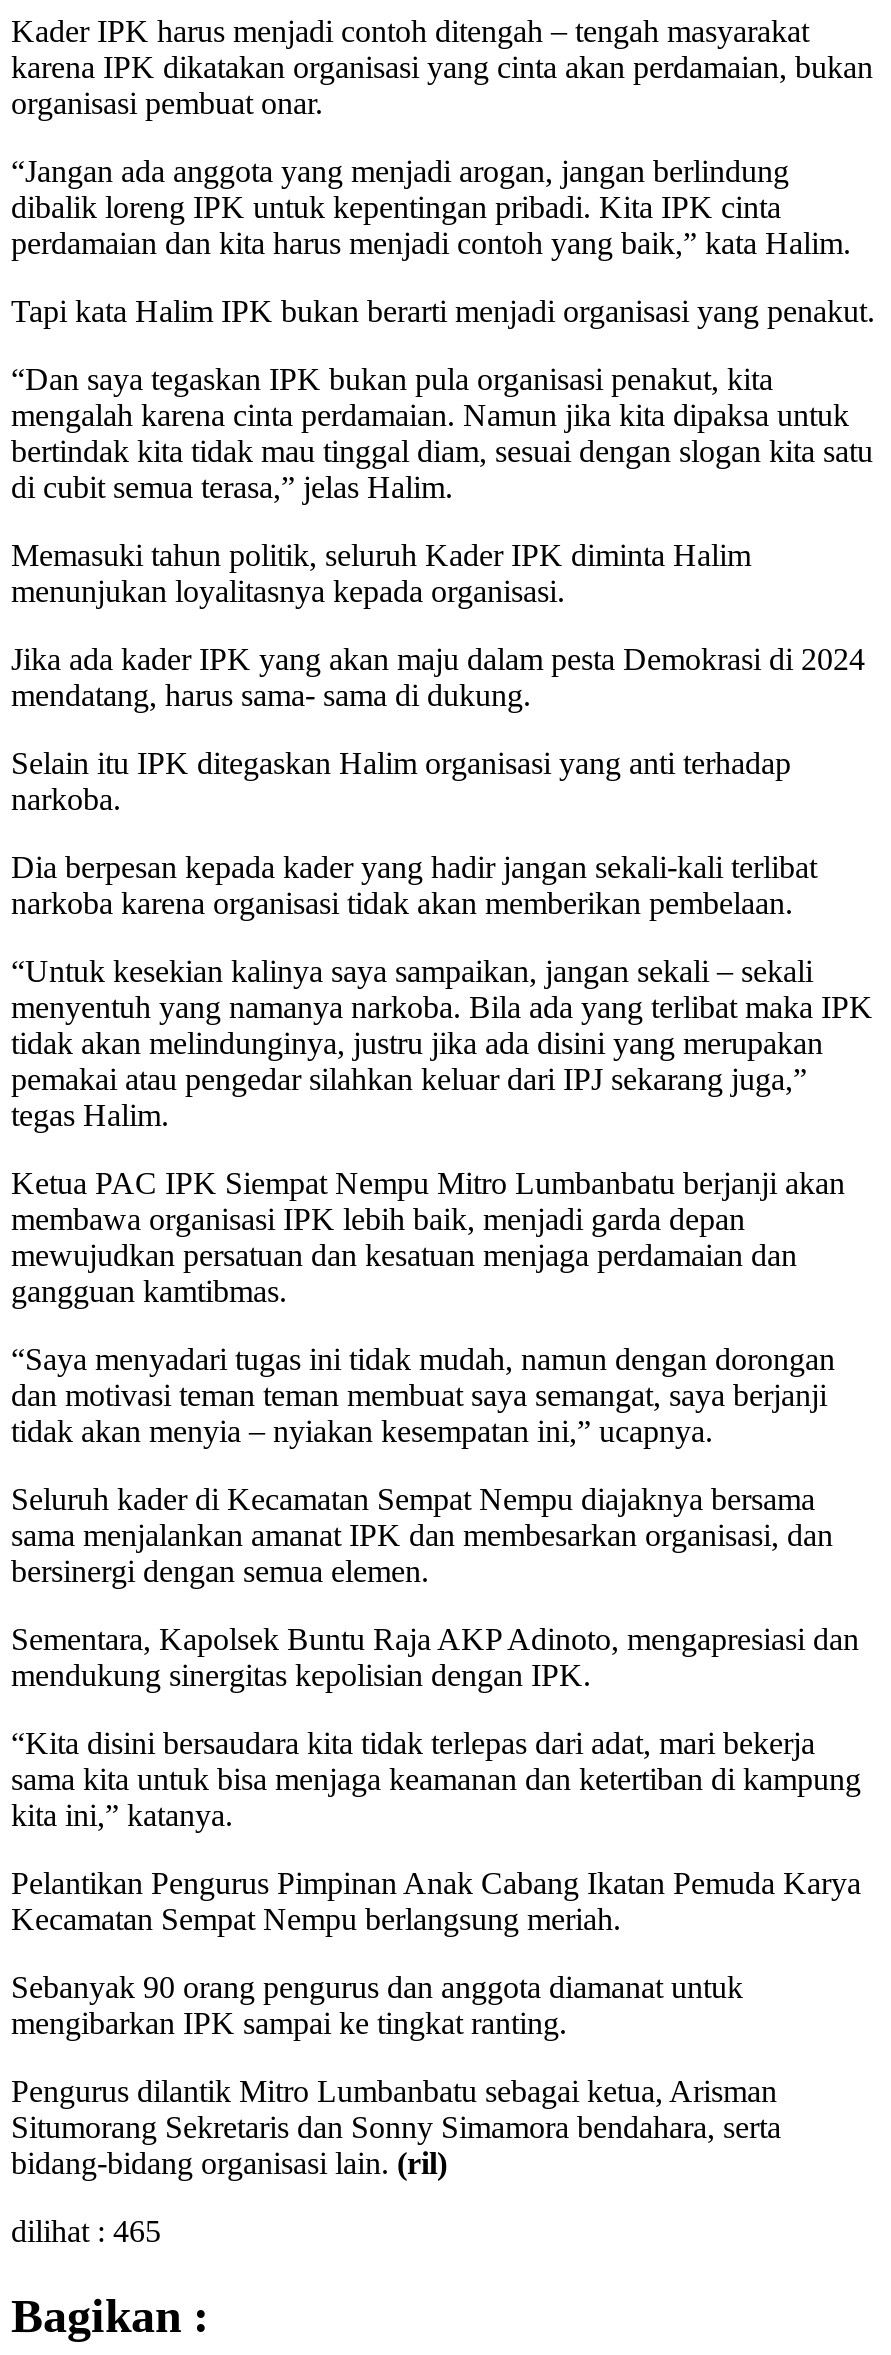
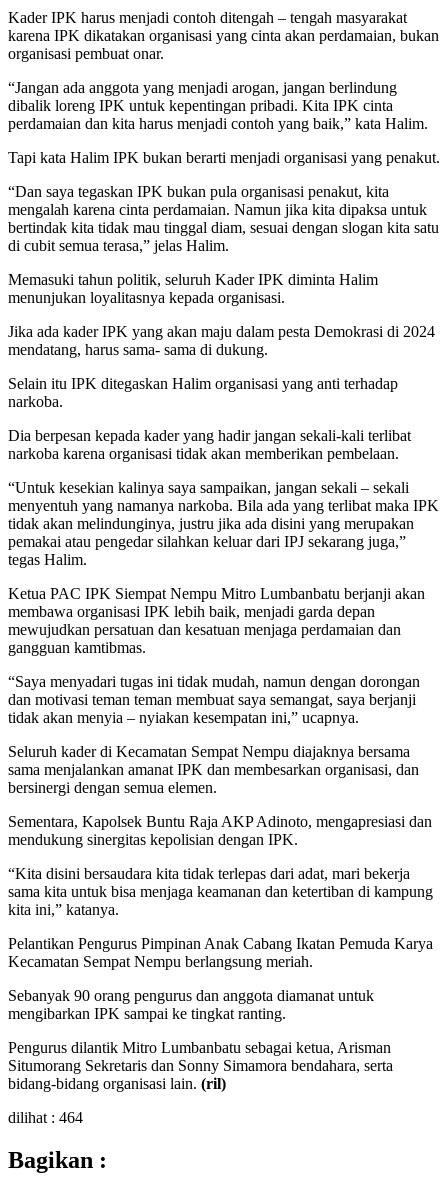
[11,2214,161,2248] dilihat : 465 -> [8,1109,83,1126] dilihat : 464

